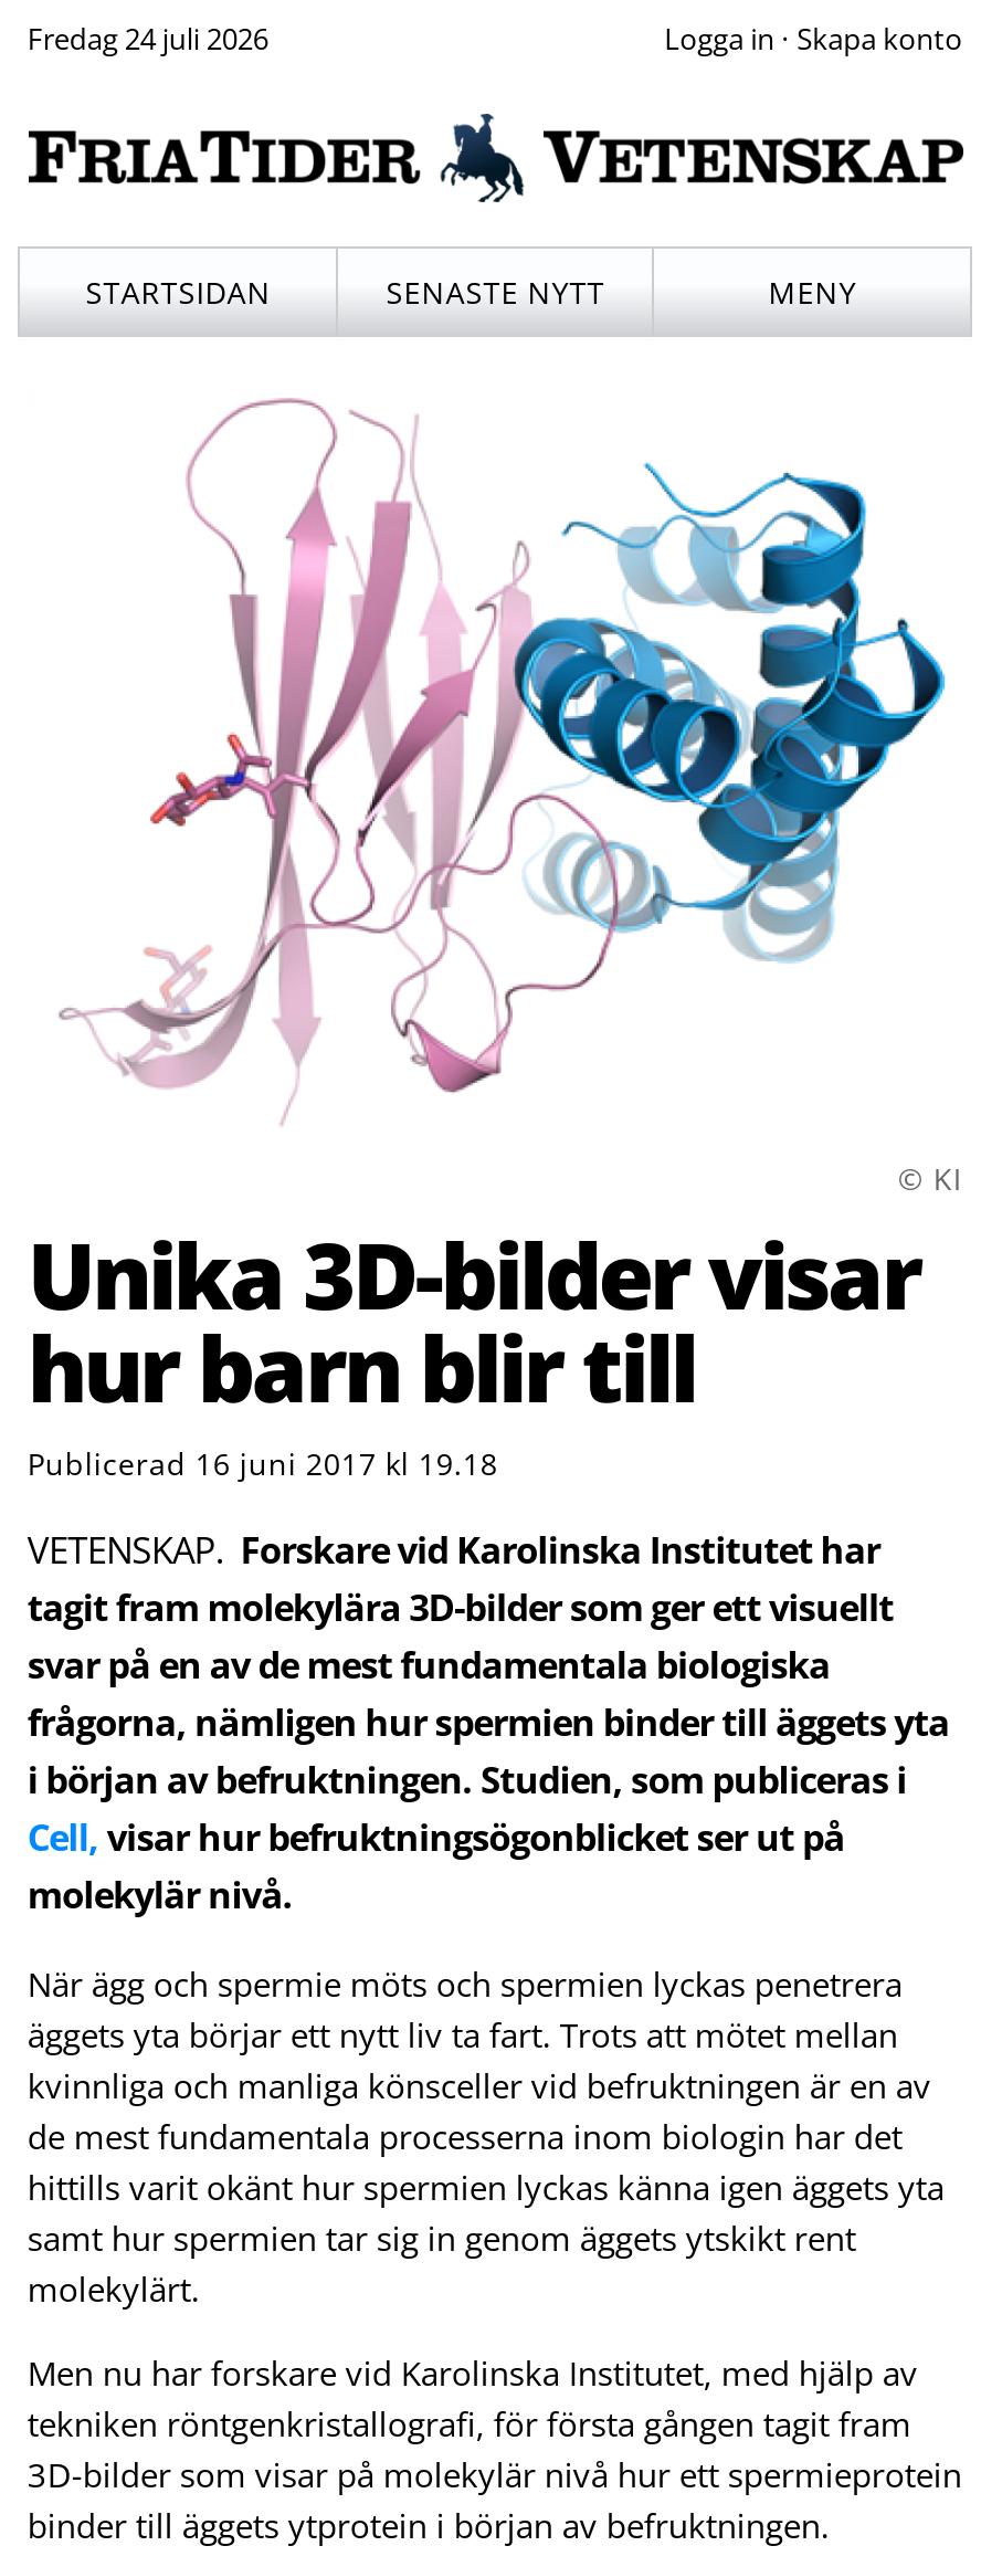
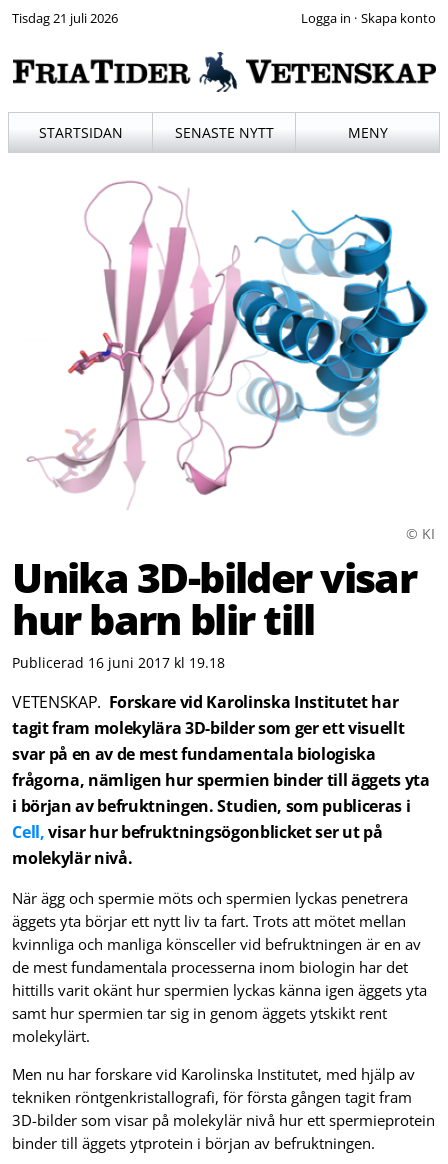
[27,19,268,59] Fredag 24 juli 2026 -> [12,9,118,27] Tisdag 21 juli 2026

